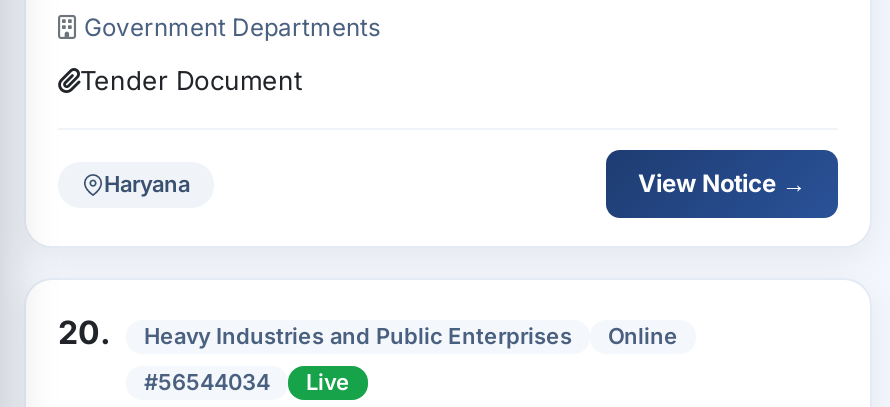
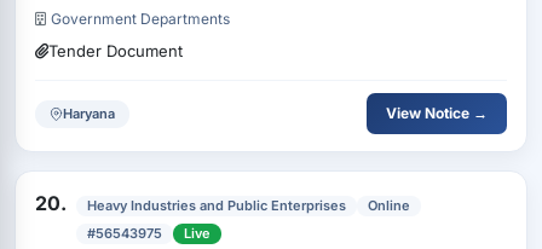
[144,368,350,396] #56544034 Live -> [87,225,211,242] #56543975 Live

